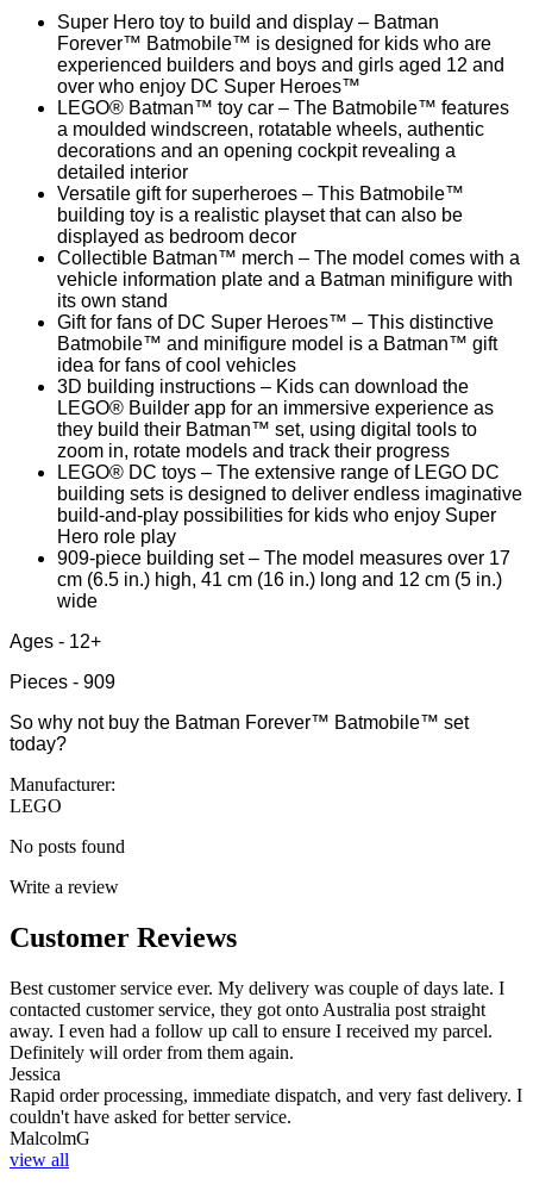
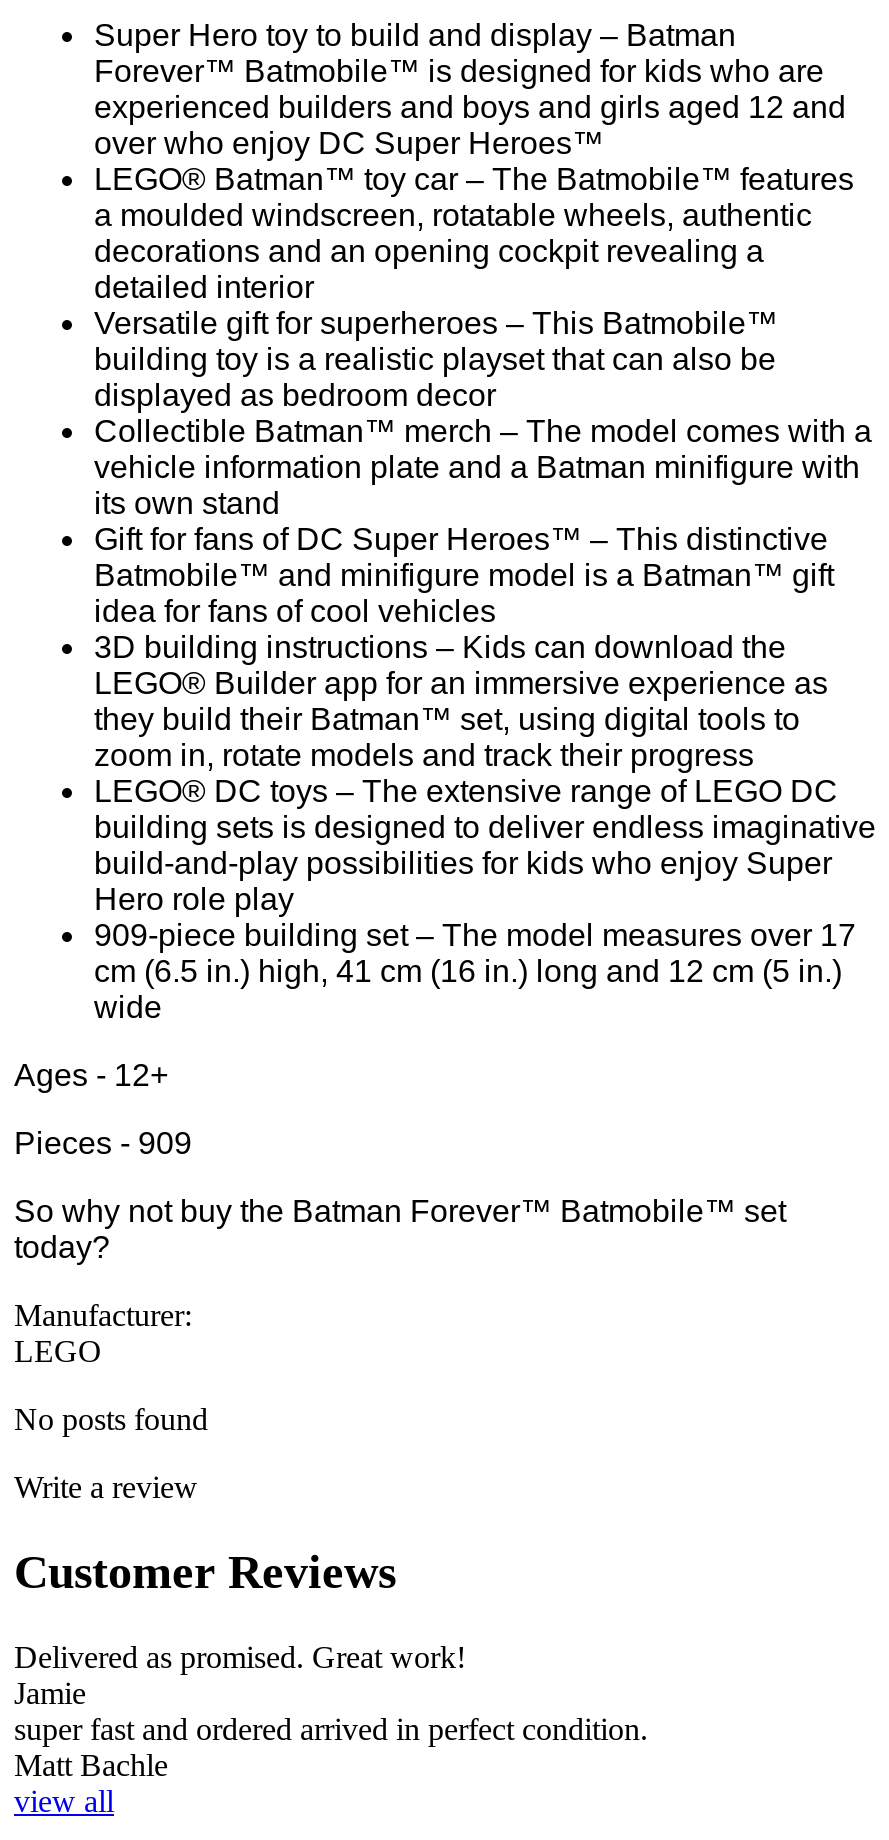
[10,978,522,1149] Best customer service ever. My delivery was couple of days late. I | contacted customer service, they got onto Australia post straight | away. I even had a follow up call to ensure I received my parcel. | Definitely will order from them again. | Jessica | Rapid order processing, immediate dispatch, and very fast delivery. I | couldn't have asked for better service. | MalcolmG -> [14,1640,648,1782] Delivered as promised. Great work! | Jamie | super fast and ordered arrived in perfect condition. | Matt Bachle

